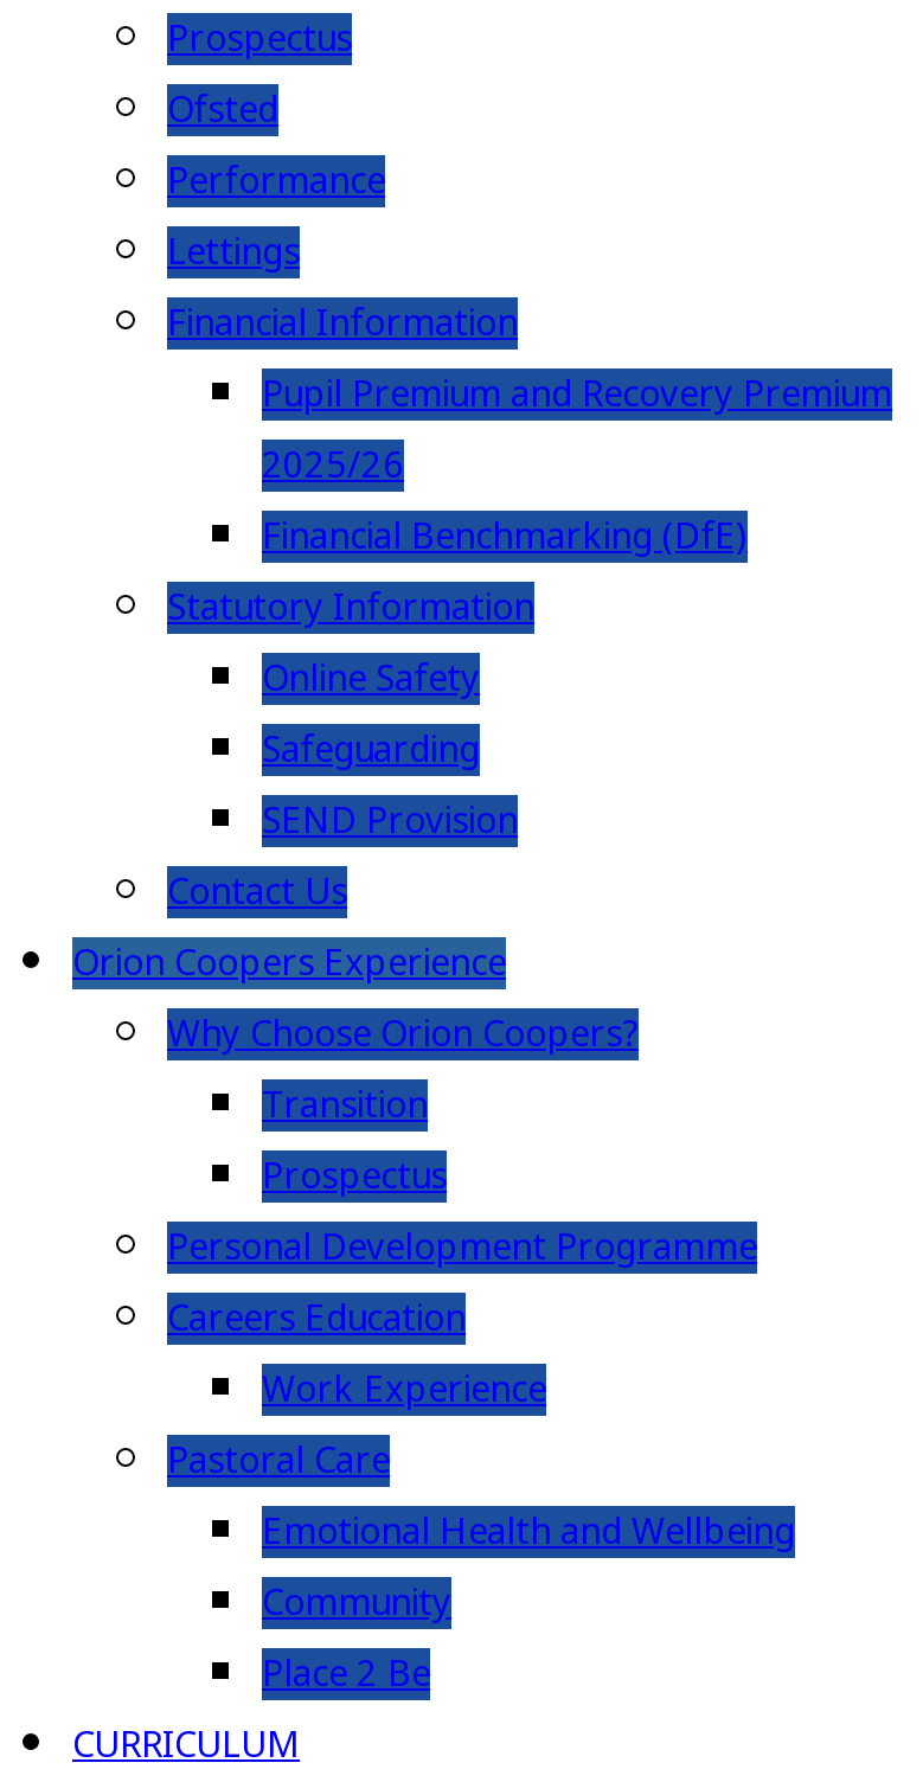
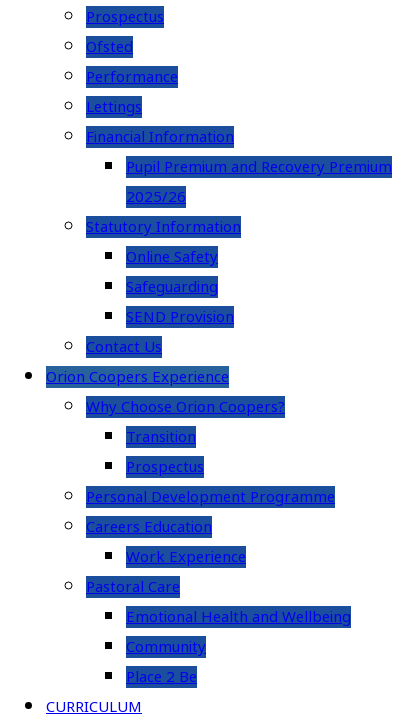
[262,511,748,563] Financial Benchmarking (DfE) -> none

